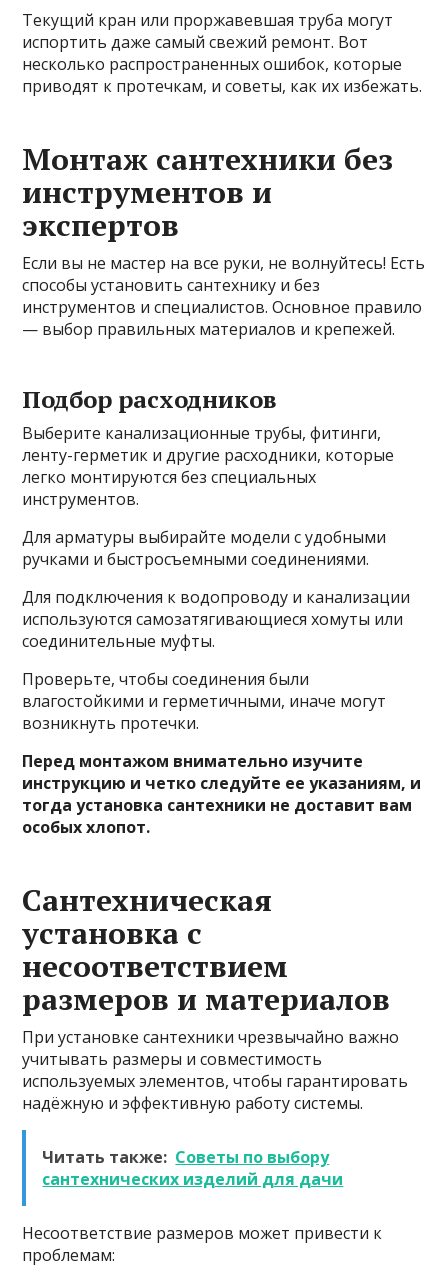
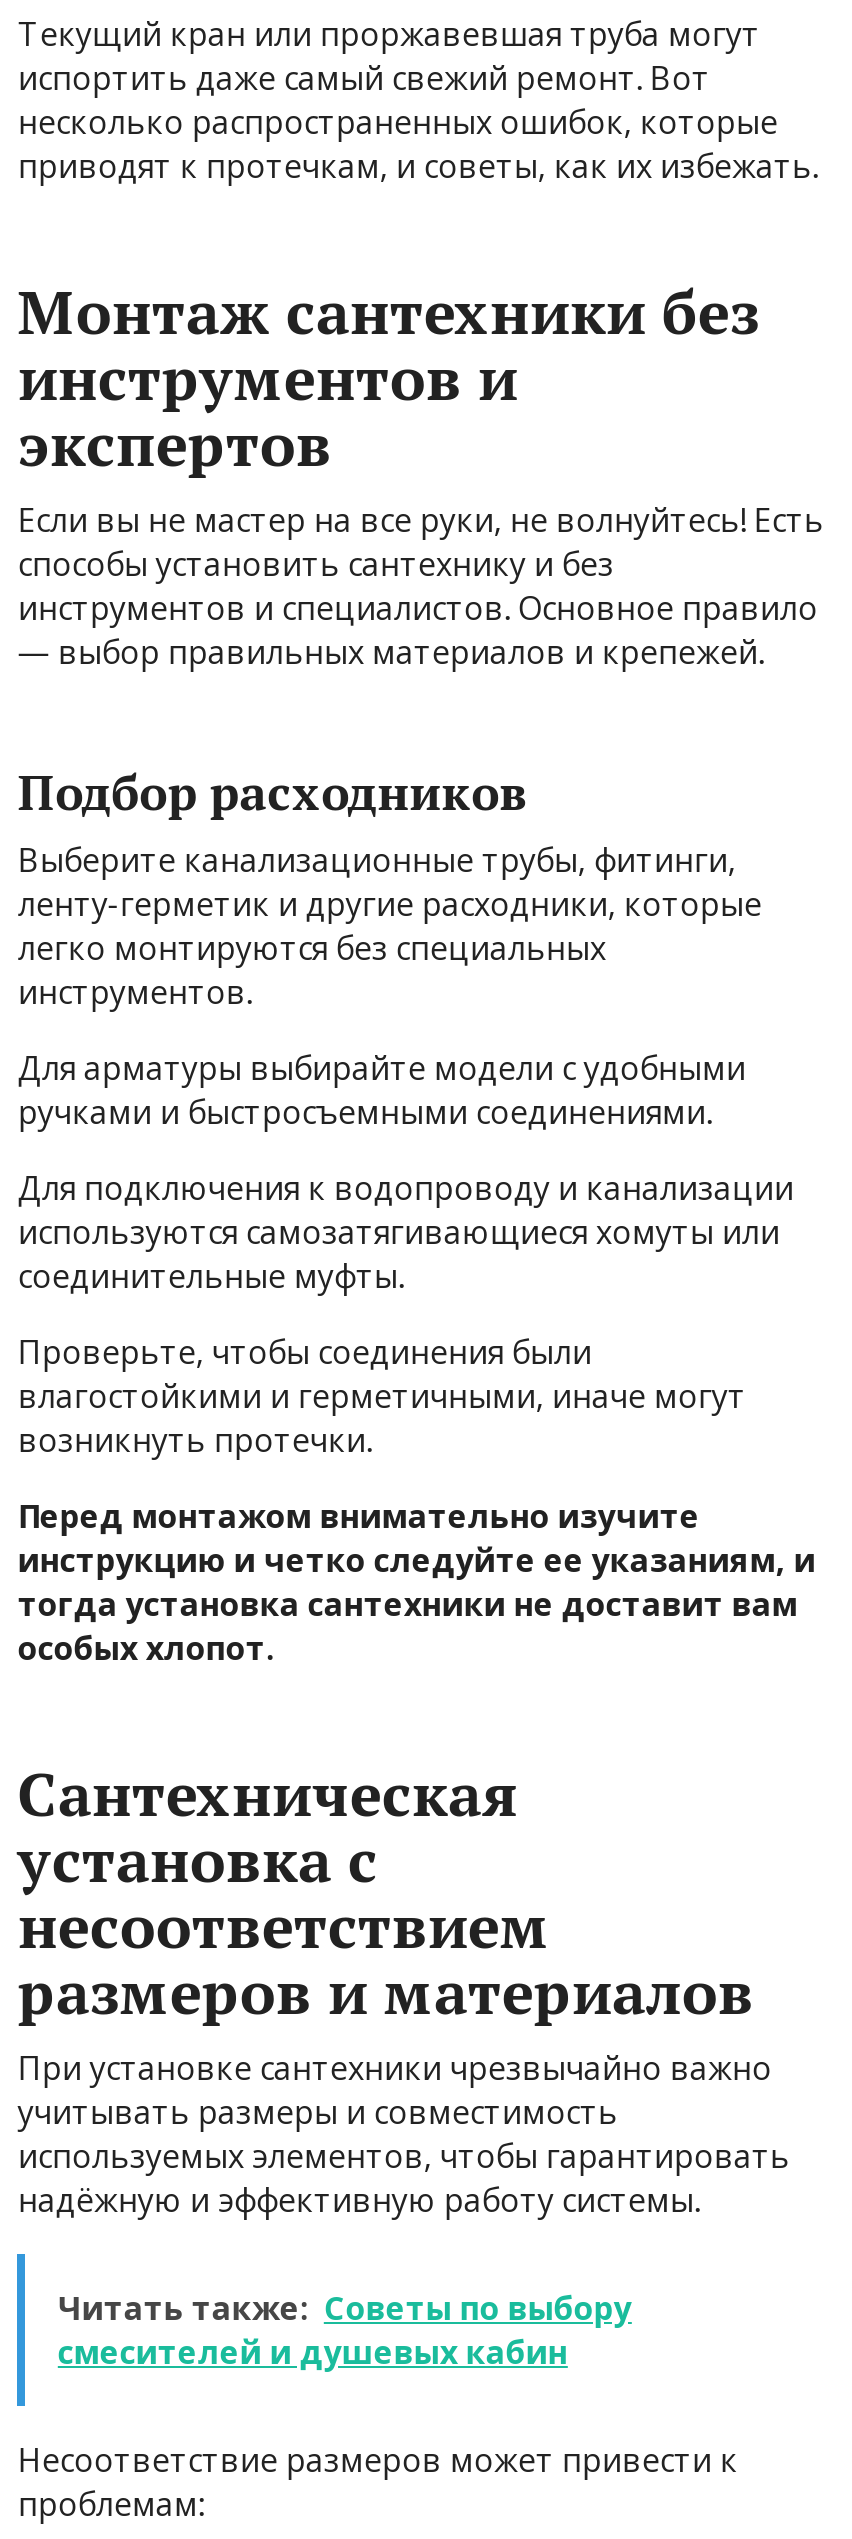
[42,1168,343,1190] сантехнических изделий для дачи -> [58,2330,568,2374] смесителей и душевых кабин

